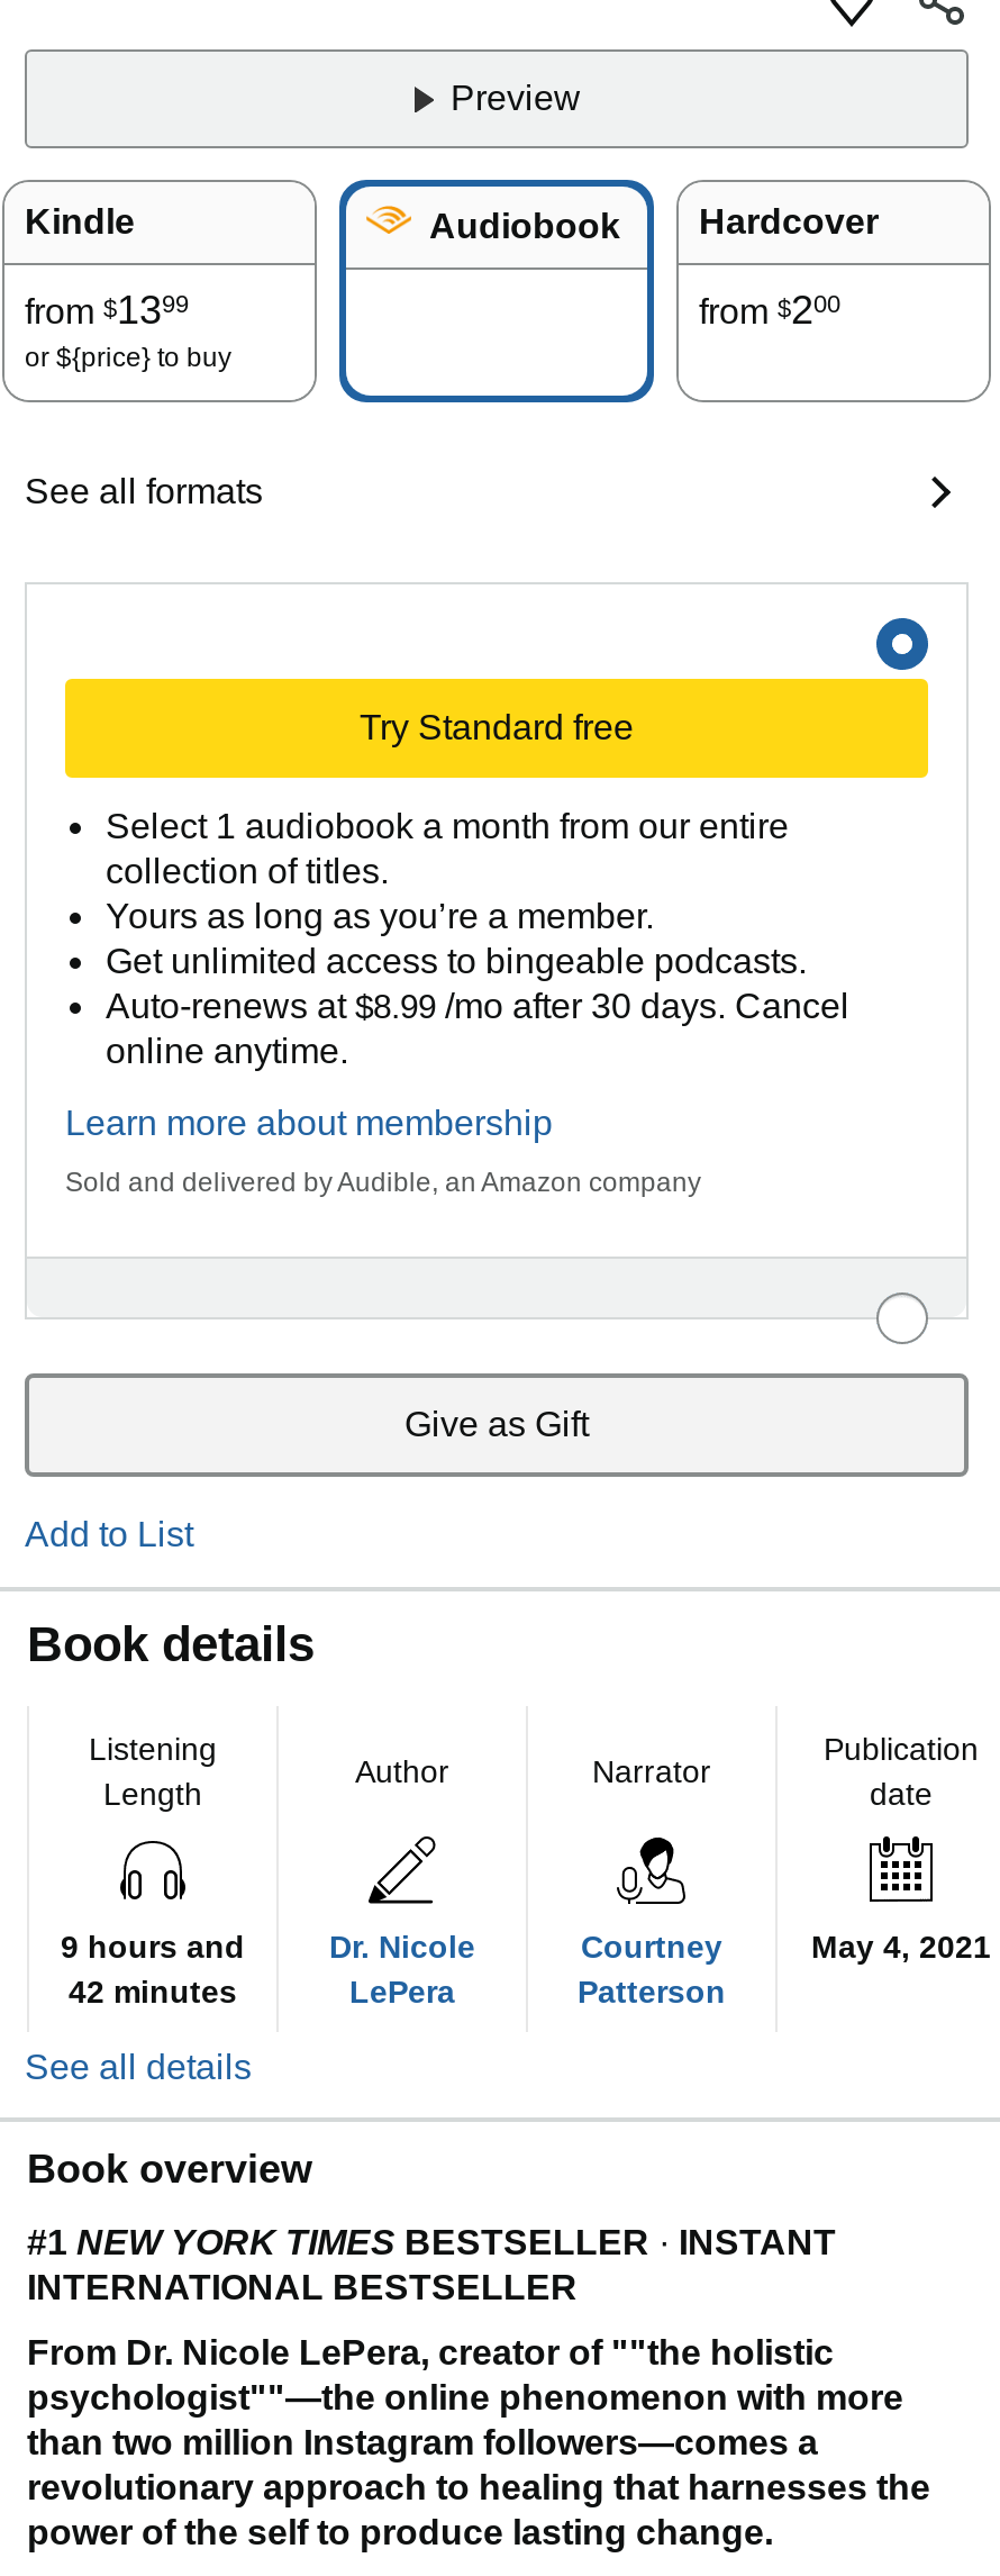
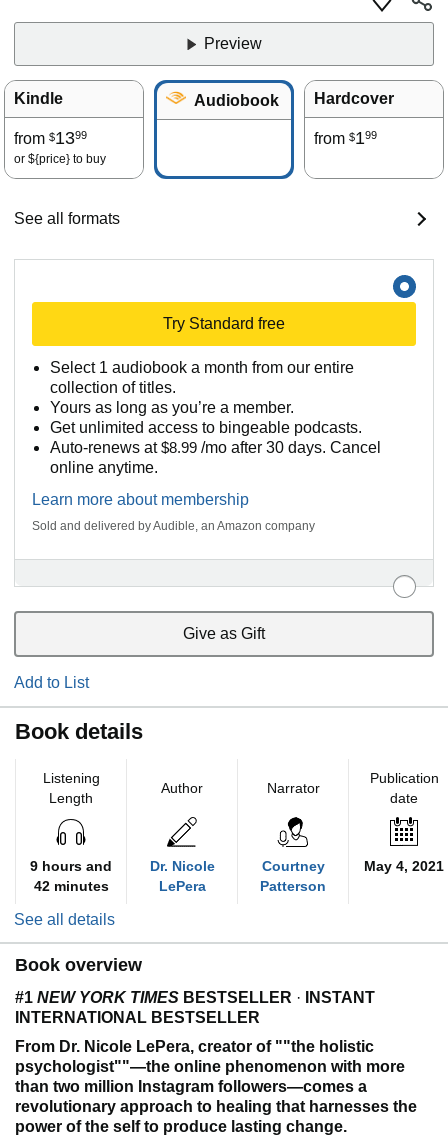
[699,288,840,333] from $200 -> [314,128,377,148] from $199

